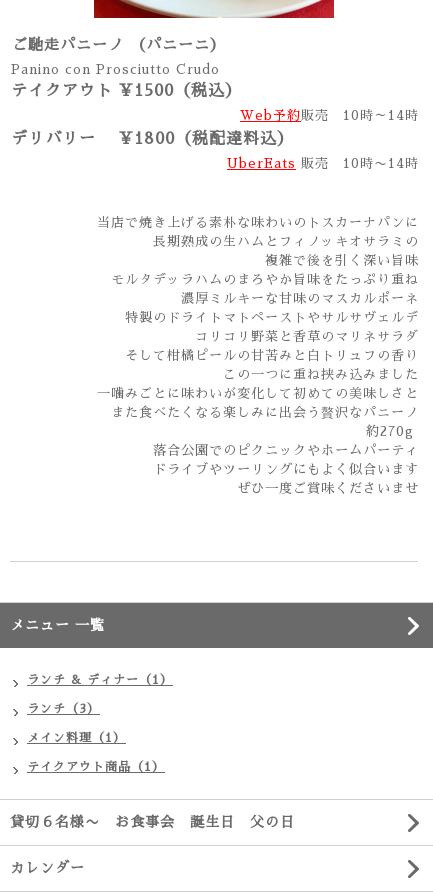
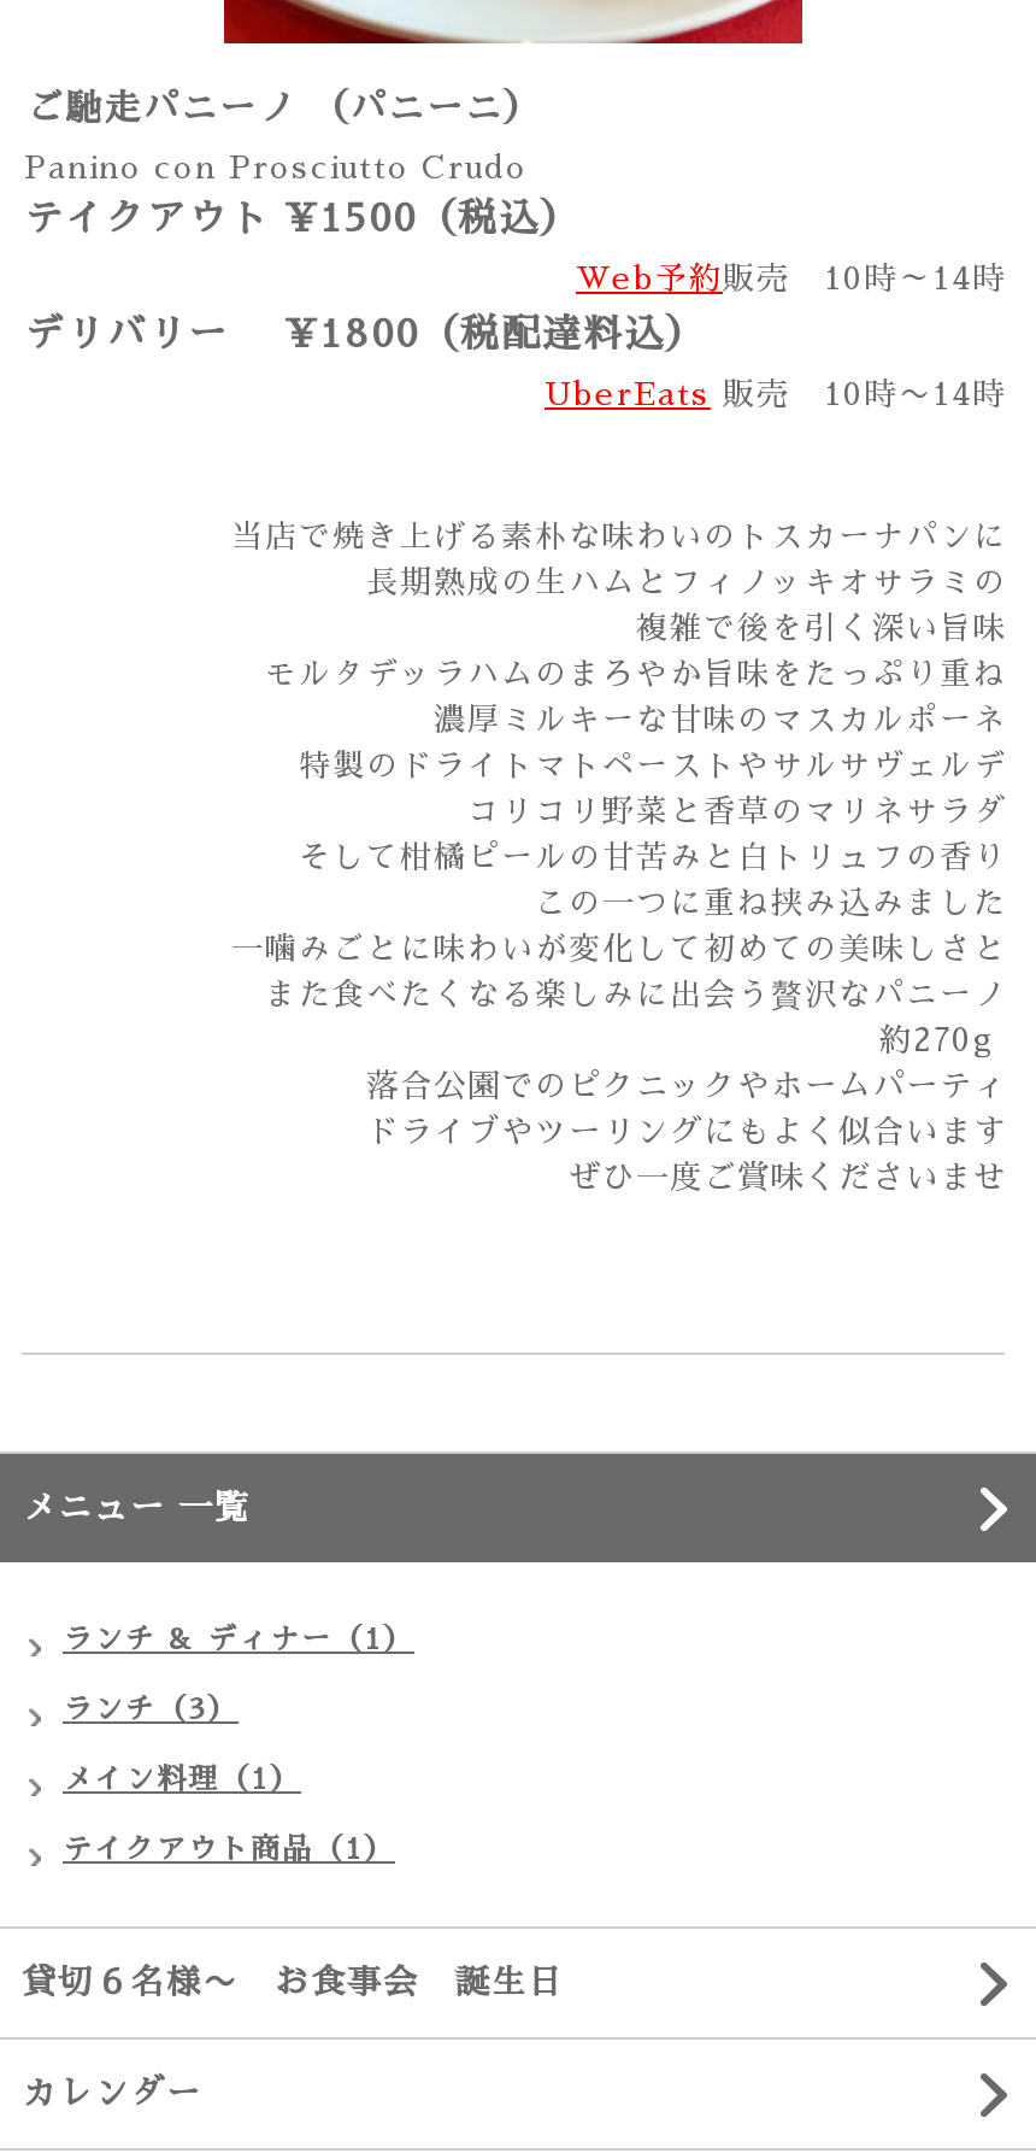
[10,815,310,829] 貸切６名様〜 お食事会 誕生日 父の日 -> [22,1966,600,1999] 貸切６名様〜 お食事会 誕生日

